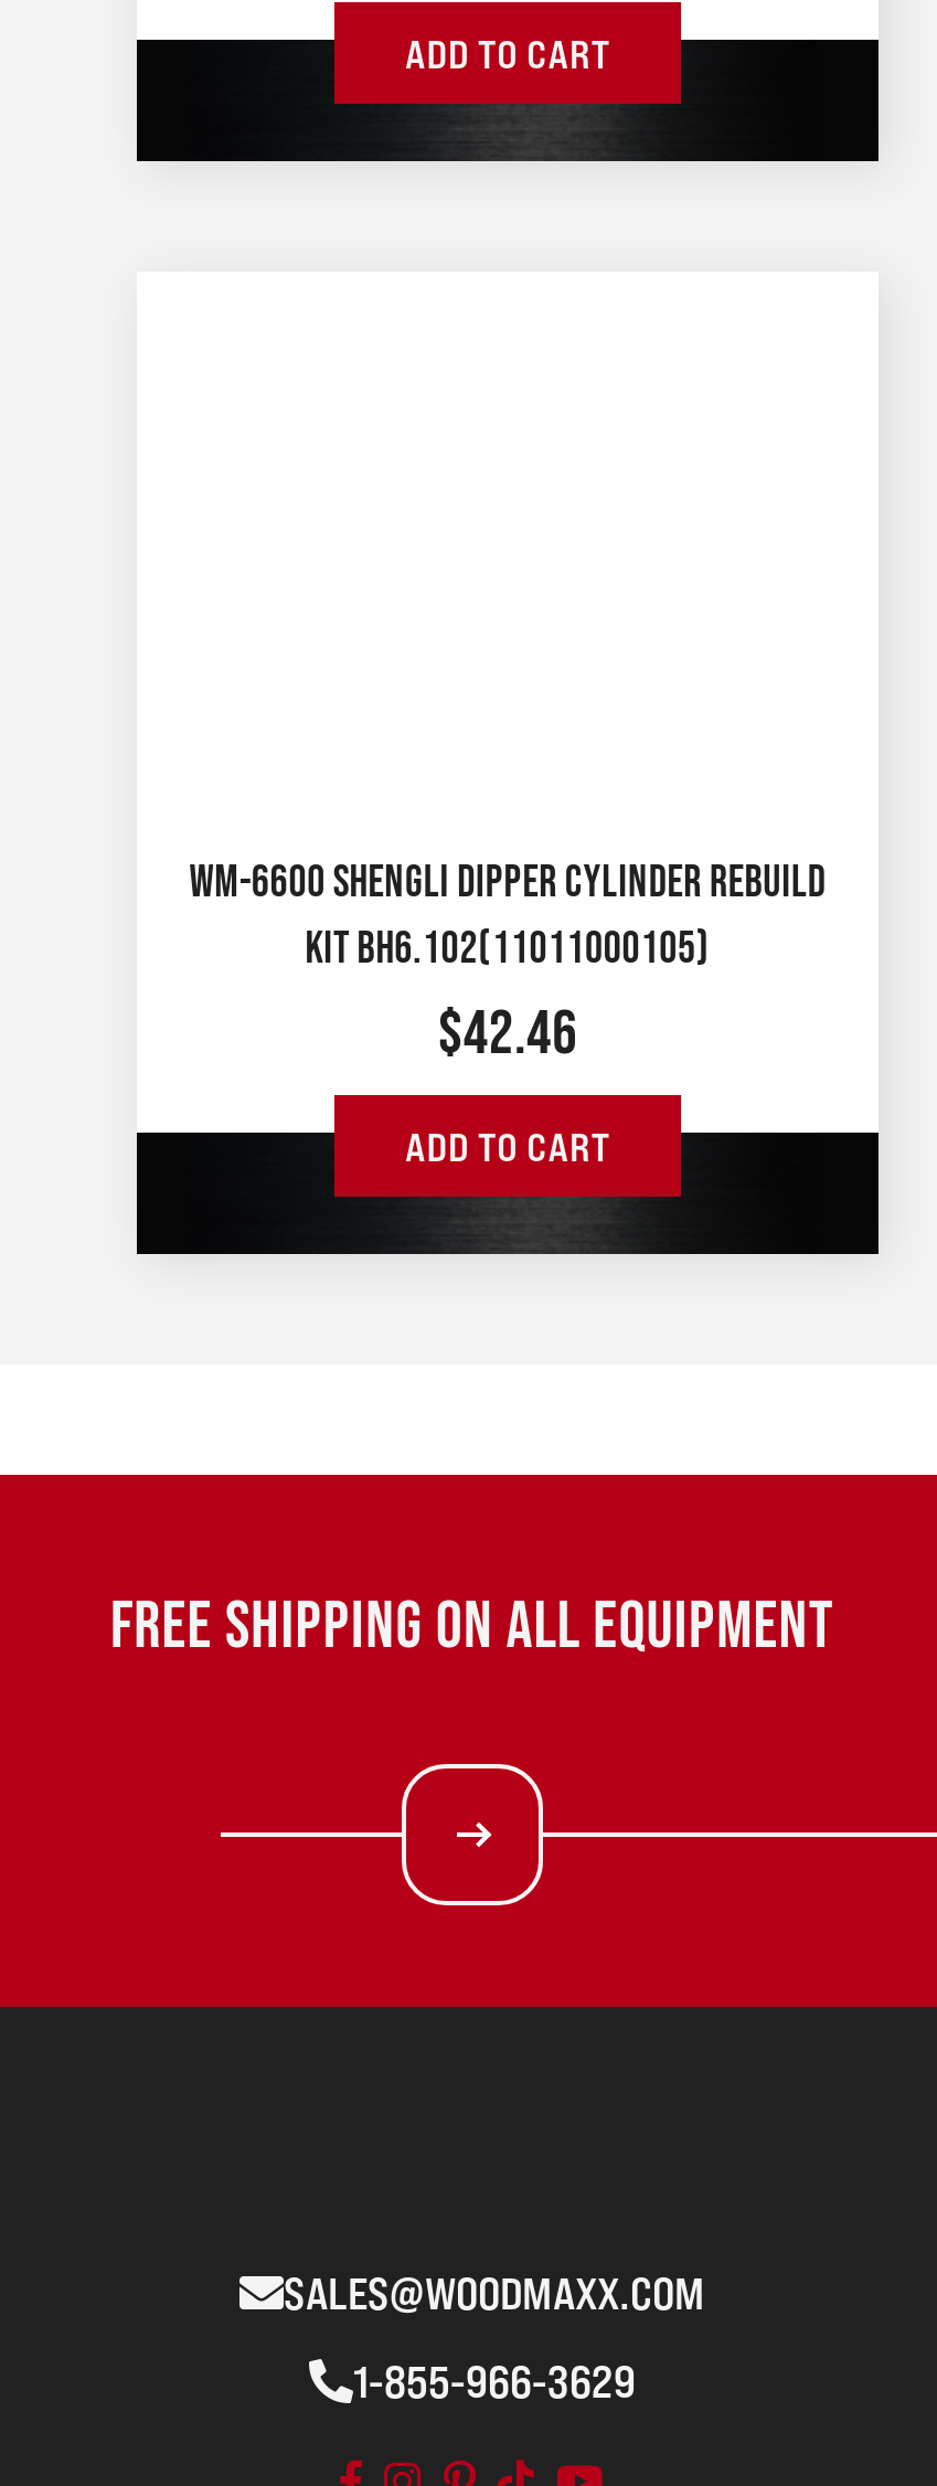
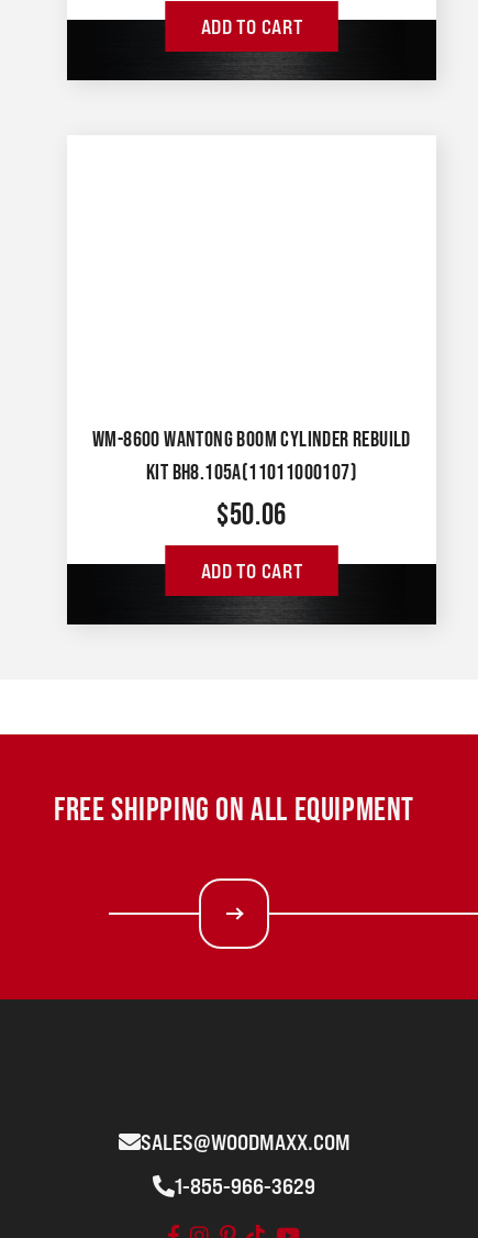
[189,857,826,910] WM-6600 SHENGLI DIPPER CYLINDER REBUILD -> [92,427,411,453] WM-8600 WANTONG BOOM CYLINDER REBUILD
[305,923,710,976] KIT BH6.102(11011000105) -> [146,460,357,486] KIT BH8.105A(11011000107)
[438,998,578,1071] $42.46 -> [217,497,286,533] $50.06

